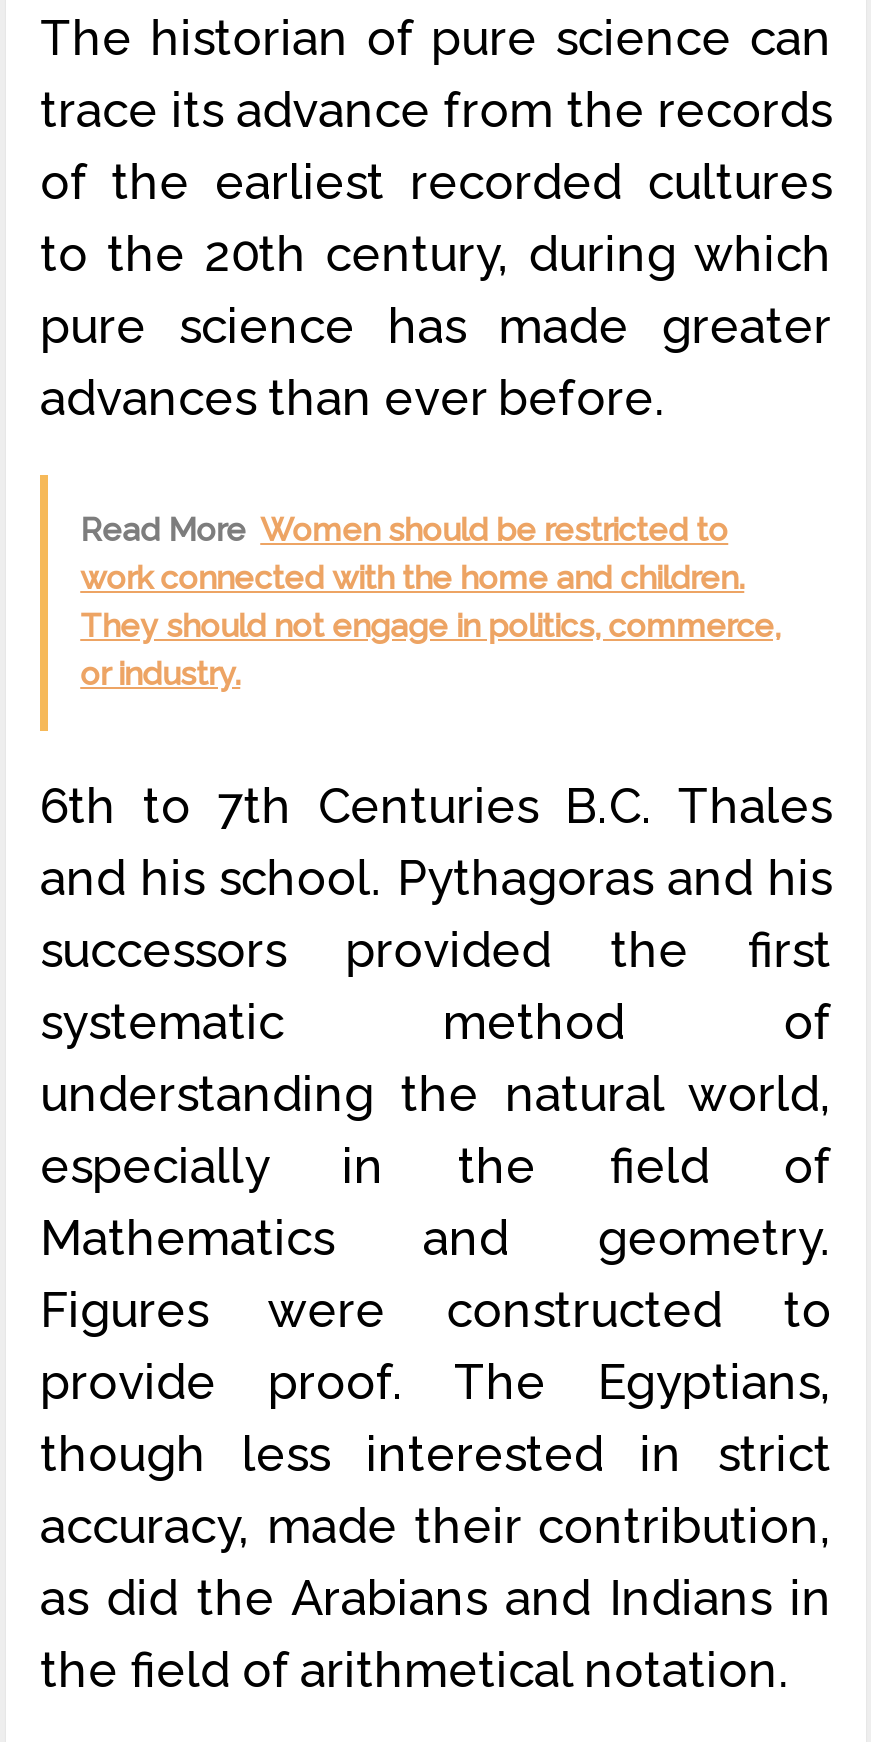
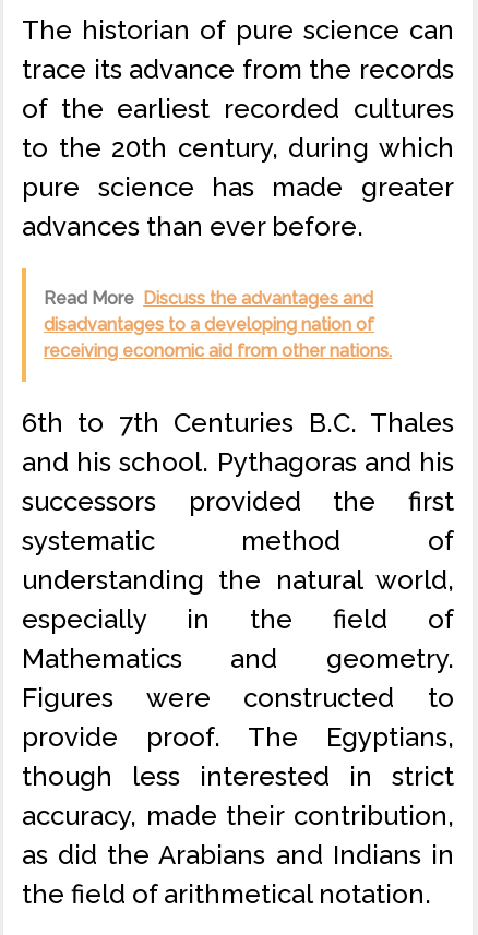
[80,511,780,693] Read More Women should be restricted to | work connected with the home and children. | They should not engage in politics, commerce, | or industry. -> [44,288,392,361] Read More Discuss the advantages and | disadvantages to a developing nation of | receiving economic aid from other nations.

